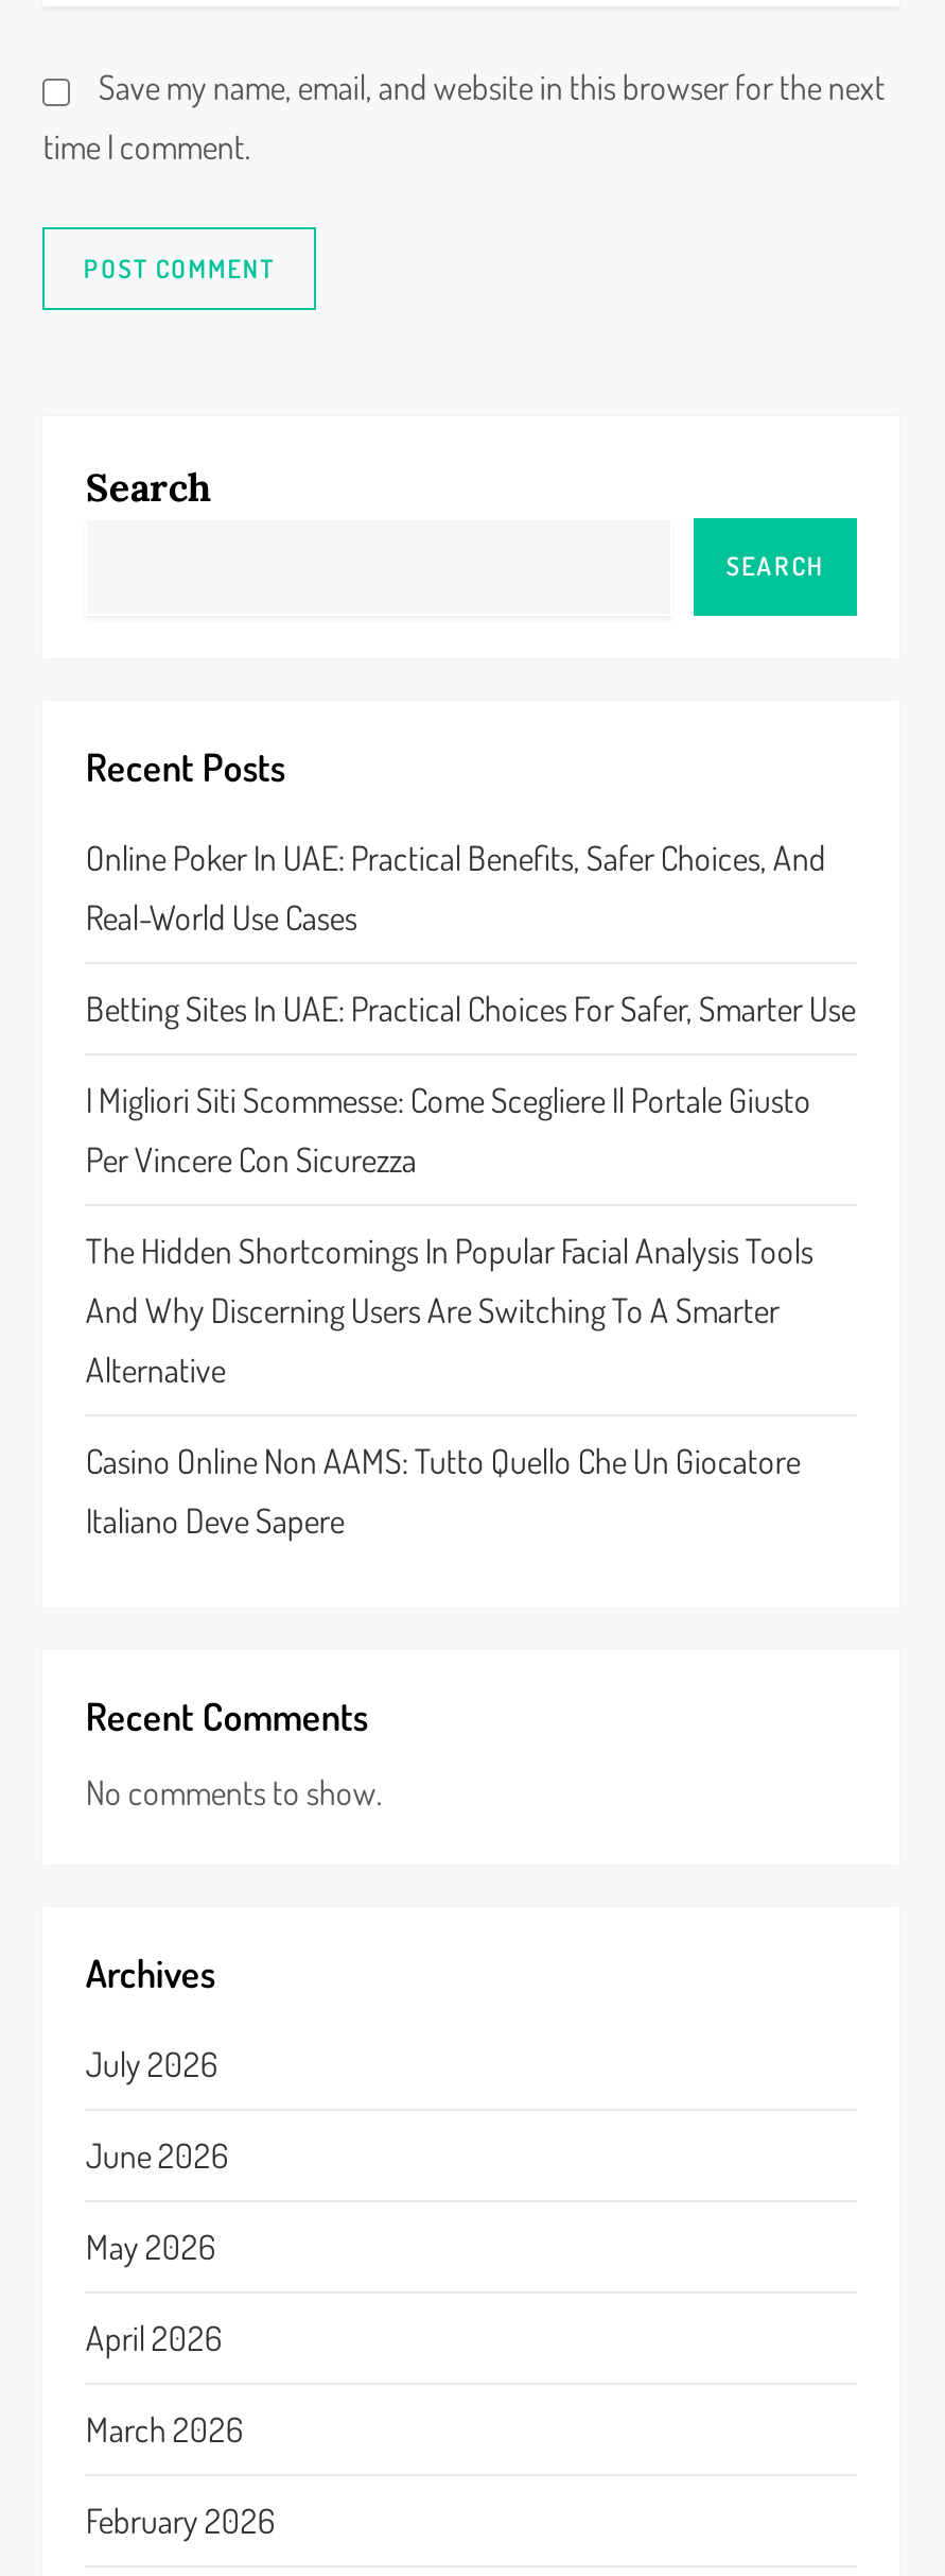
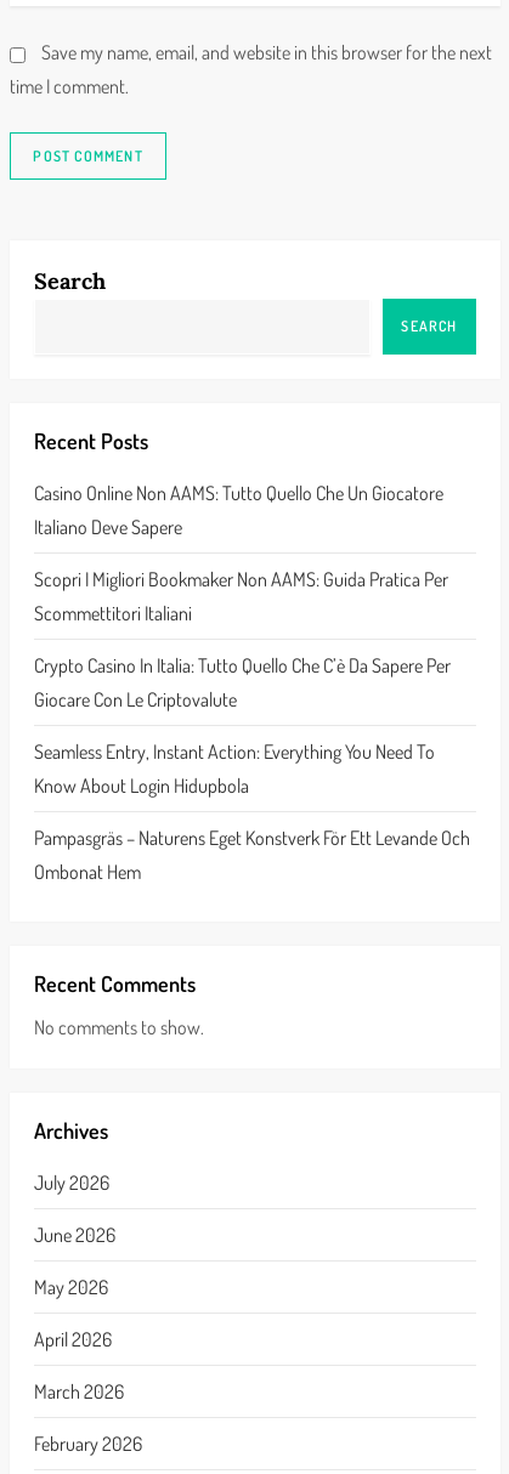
[86,837,856,1391] Online Poker In UAE: Practical Benefits, Safer Choices, And | Real-World Use Cases | Betting Sites In UAE: Practical Choices For Safer, Smarter Use | I Migliori Siti Scommesse: Come Scegliere Il Portale Giusto | Per Vincere Con Sicurezza | The Hidden Shortcomings In Popular Facial Analysis Tools | And Why Discerning Users Are Switching To A Smarter | Alternative -> none
moved [86,1440,801,1542] -> [35,481,444,539]: Casino Online Non AAMS: Tutto Quello Che Un Giocatore | Italiano Deve Sapere
none -> [35,567,471,884] Scopri I Migliori Bookmaker Non AAMS: Guida Pratica Per | Scommettitori Italiani | Crypto Casino In Italia: Tutto Quello Che C’è Da Sapere Per | Giocare Con Le Criptovalute | Seamless Entry, Instant Action: Everything You Need To | Know About Login Hidupbola | Pampasgräs – Naturens Eget Konstverk För Ett Levande Och | Ombonat Hem

